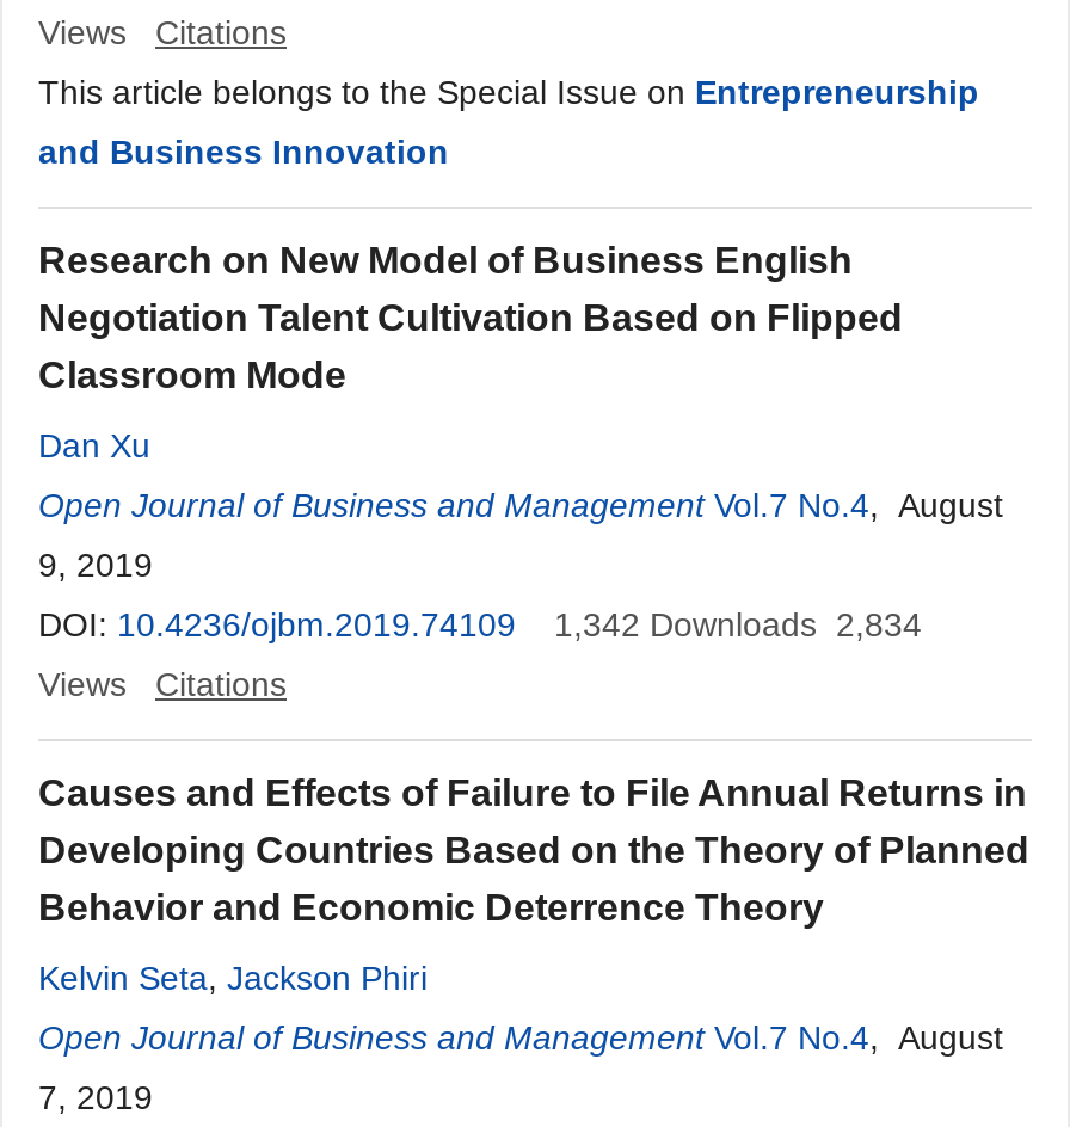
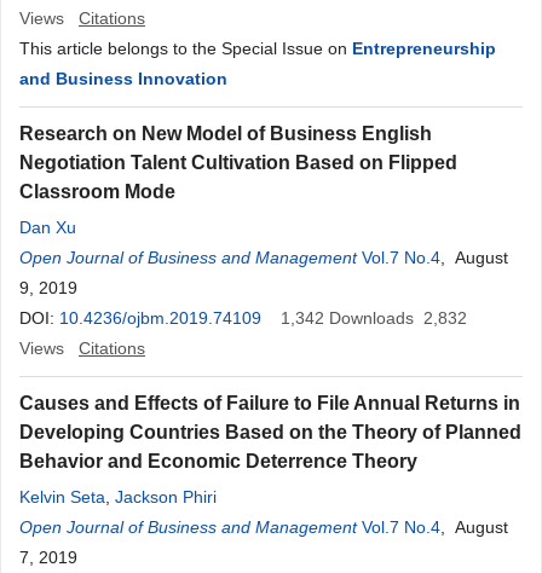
[38,605,922,643] DOI: 10.4236/ojbm.2019.74109 1,342 Downloads 2,834 -> [19,308,467,328] DOI: 10.4236/ojbm.2019.74109 1,342 Downloads 2,832

